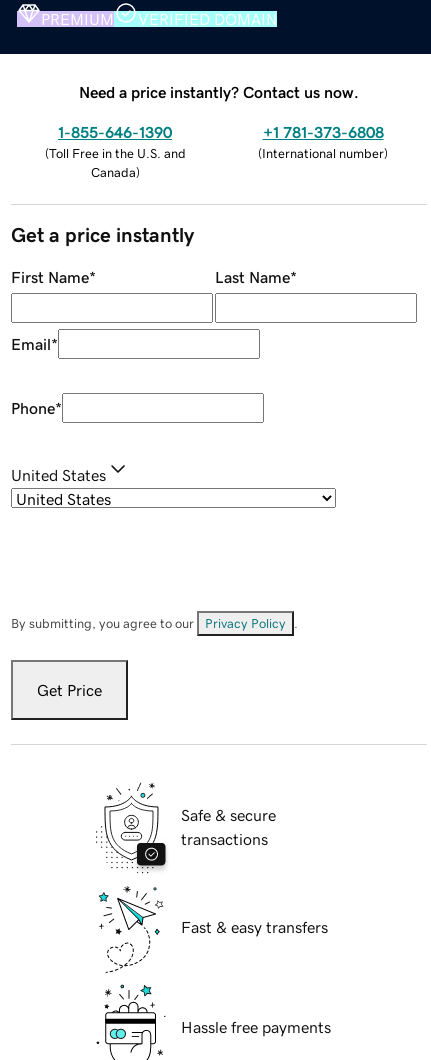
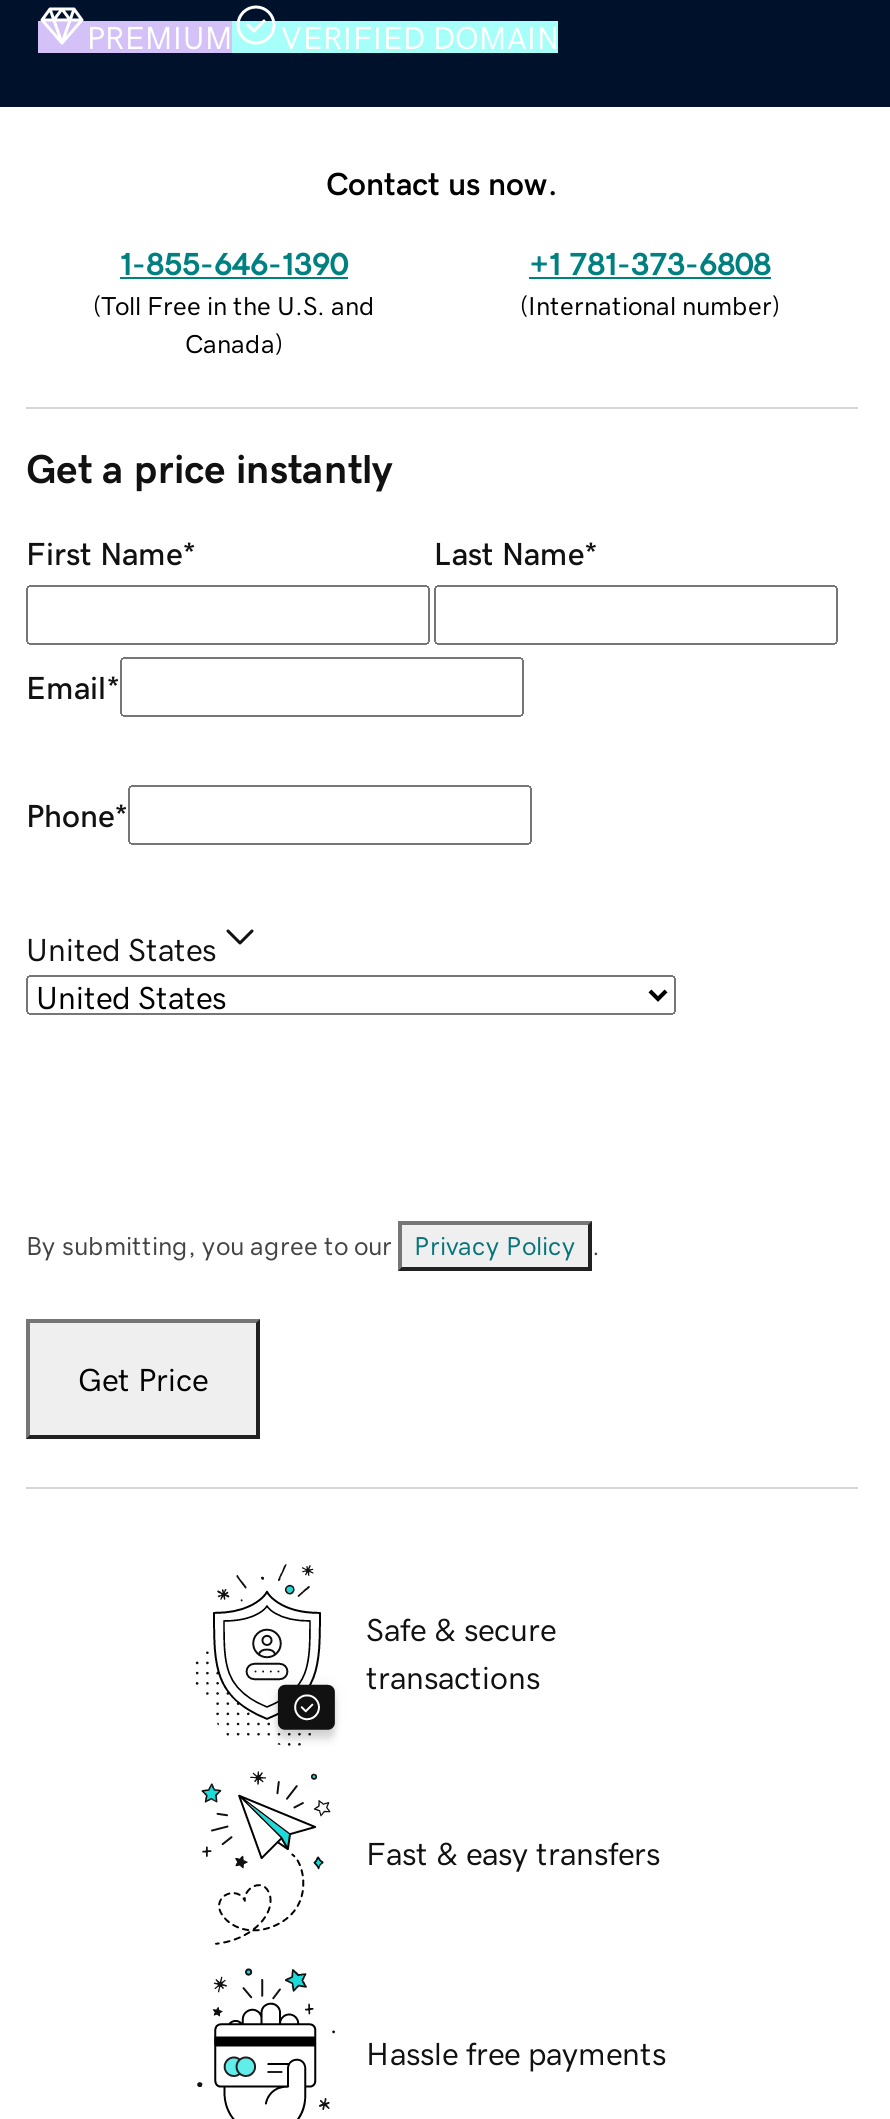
[79,84,359,100] Need a price instantly? Contact us now. -> [326,166,558,198] Contact us now.

